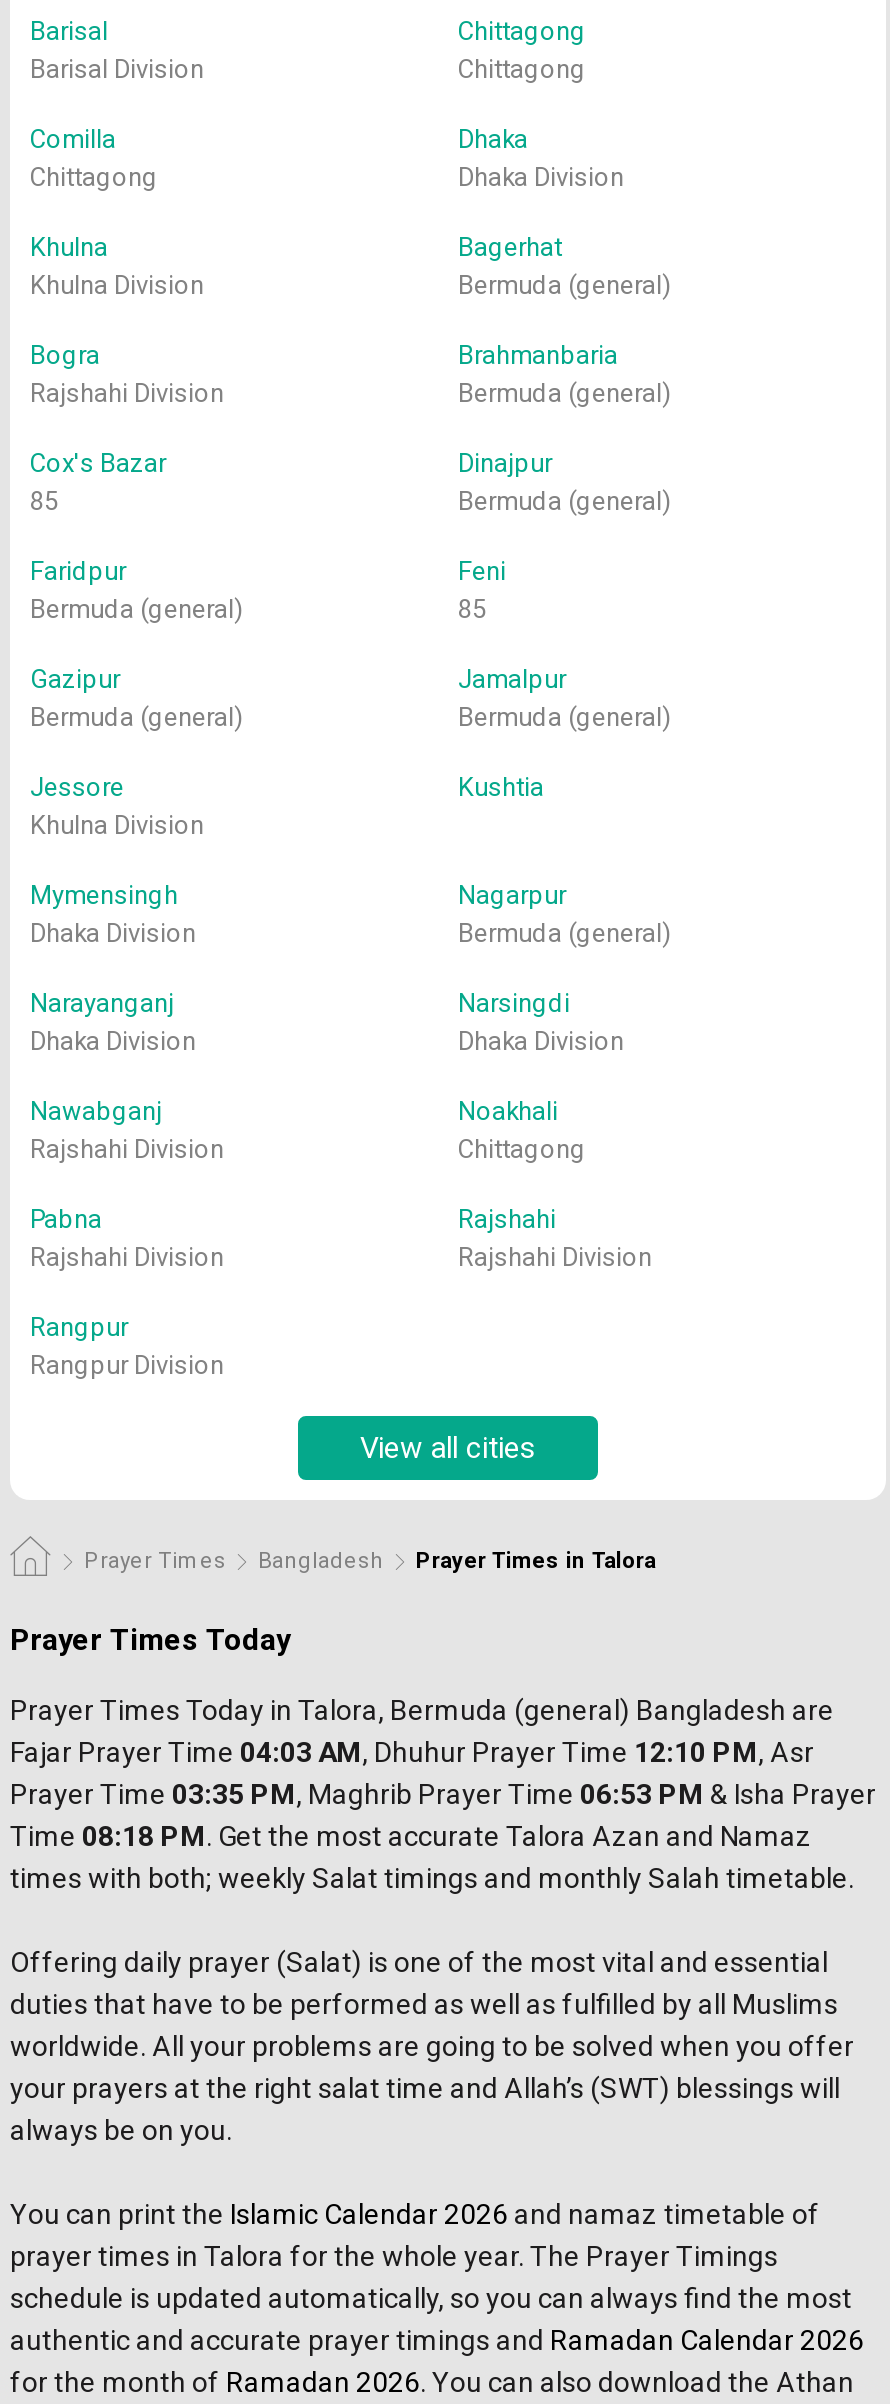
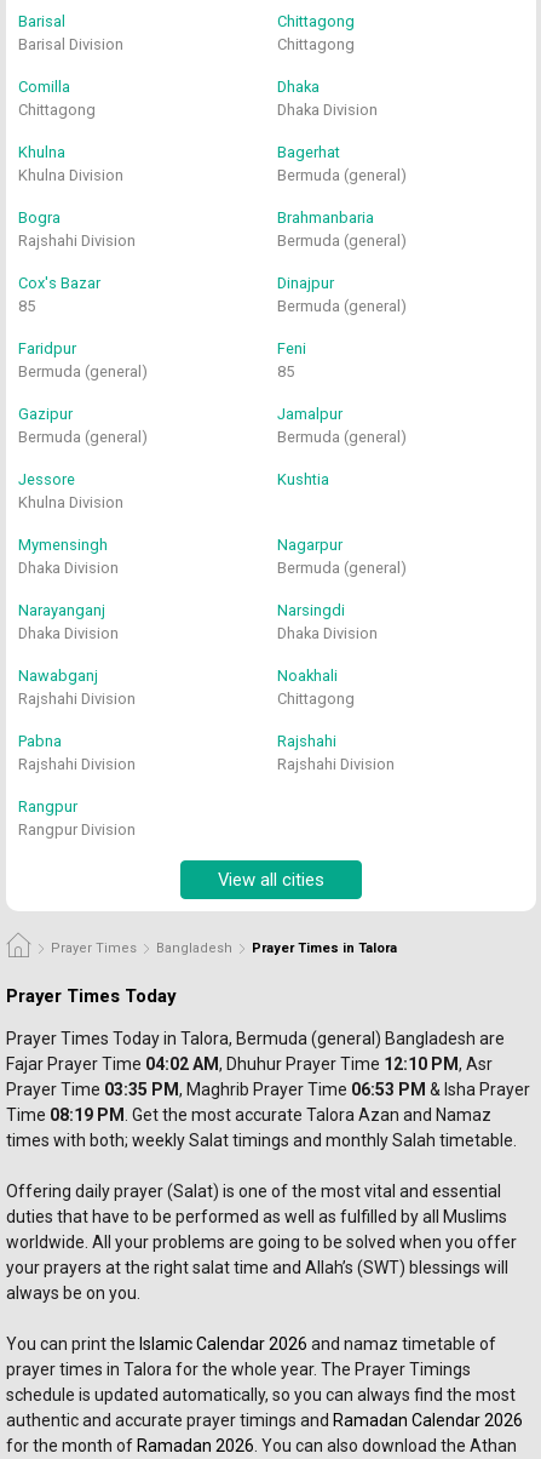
[10,1736,758,1768] Fajar Prayer Time 04:03 AM, Dhuhur Prayer Time 12:10 PM -> [6,1054,459,1074] Fajar Prayer Time 04:02 AM, Dhuhur Prayer Time 12:10 PM
[10,1820,812,1852] Time 08:18 PM. Get the most accurate Talora Azan and Namaz -> [6,1105,491,1125] Time 08:19 PM. Get the most accurate Talora Azan and Namaz

